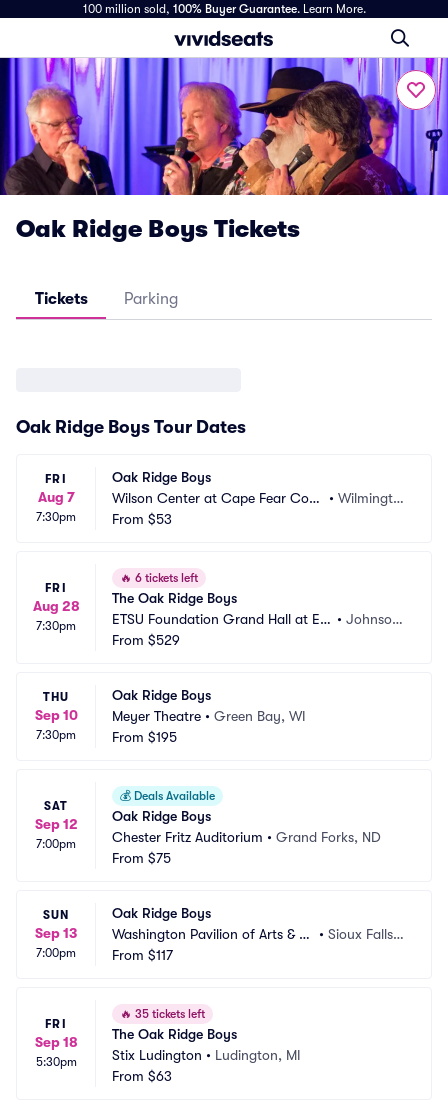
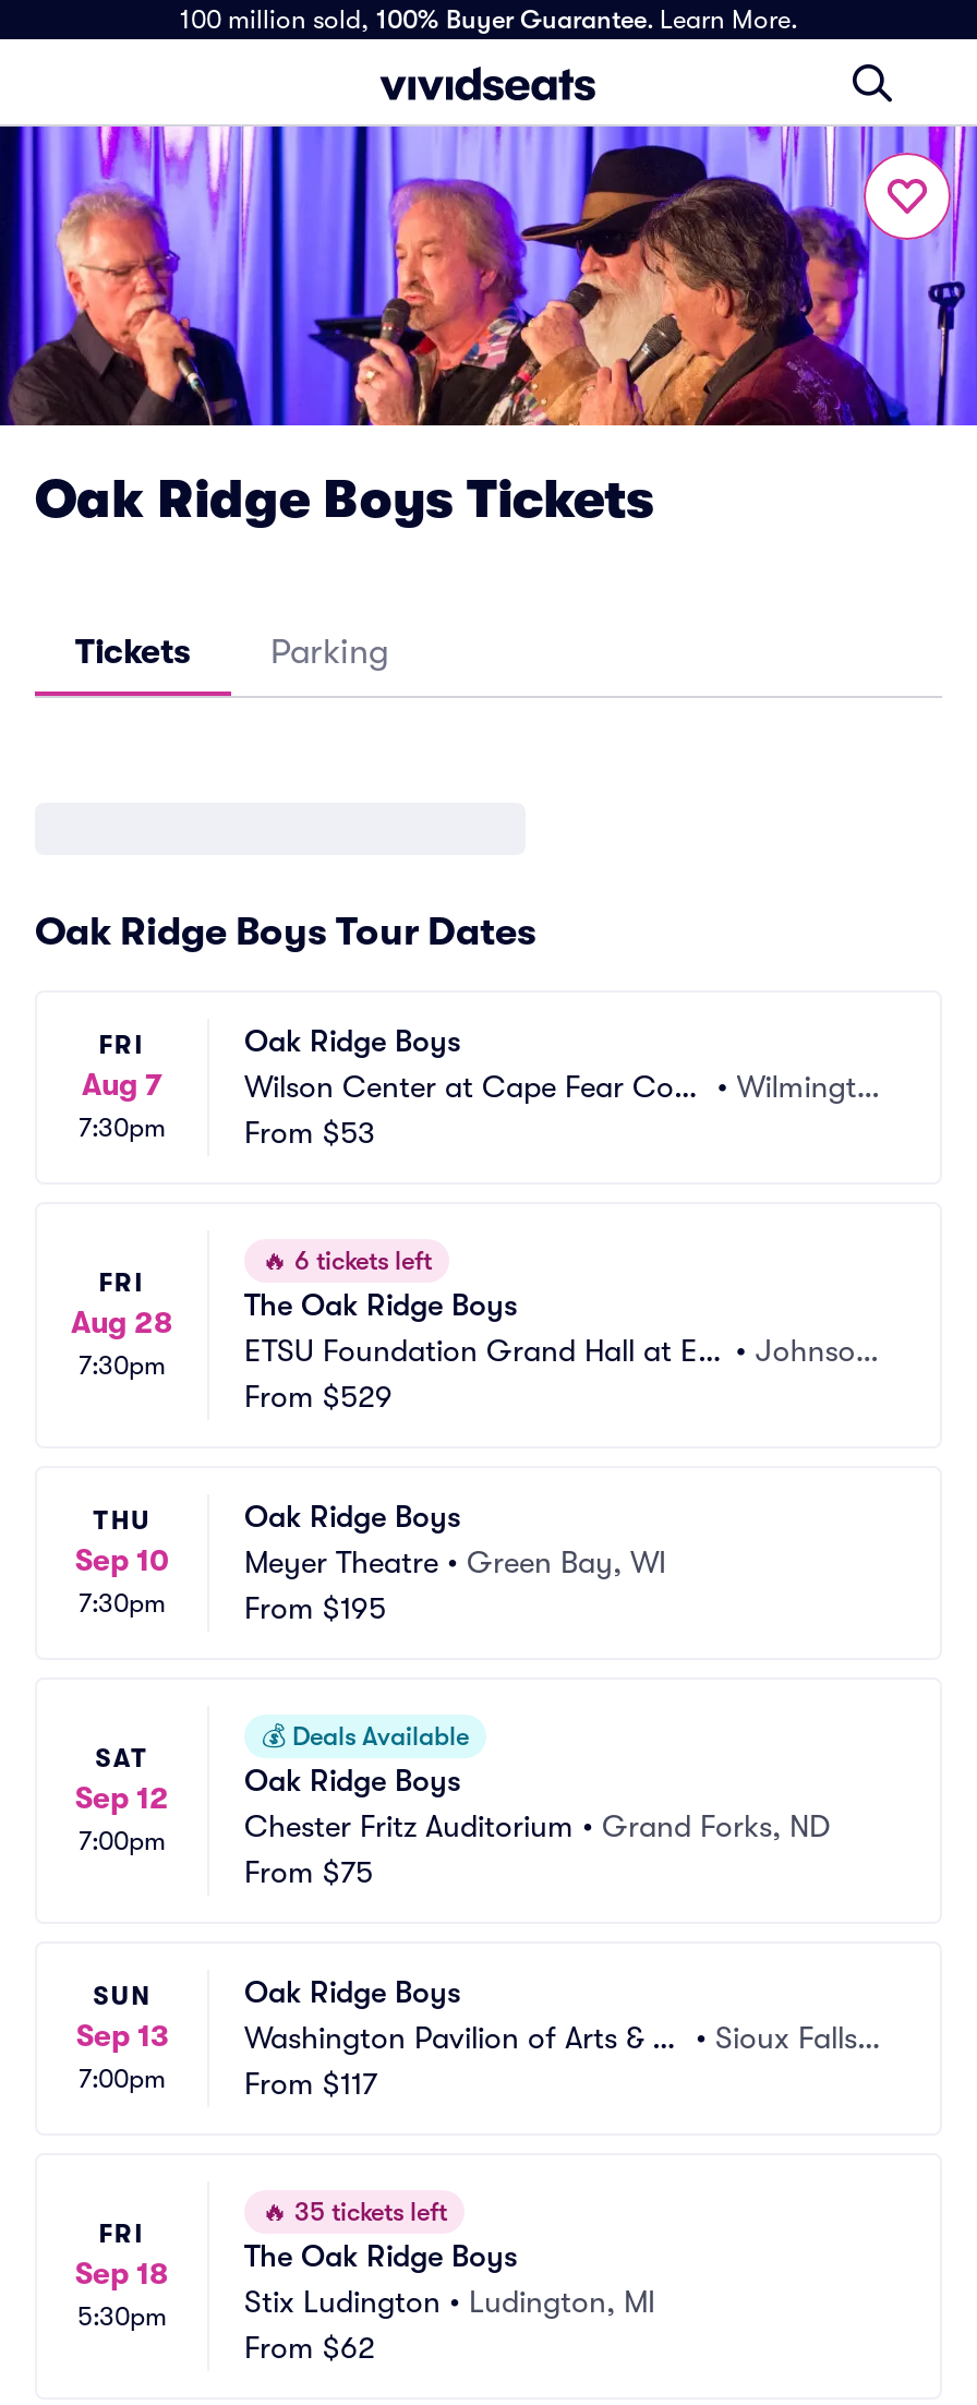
[112,1068,172,1084] From $63 -> [244,2330,375,2365] From $62

